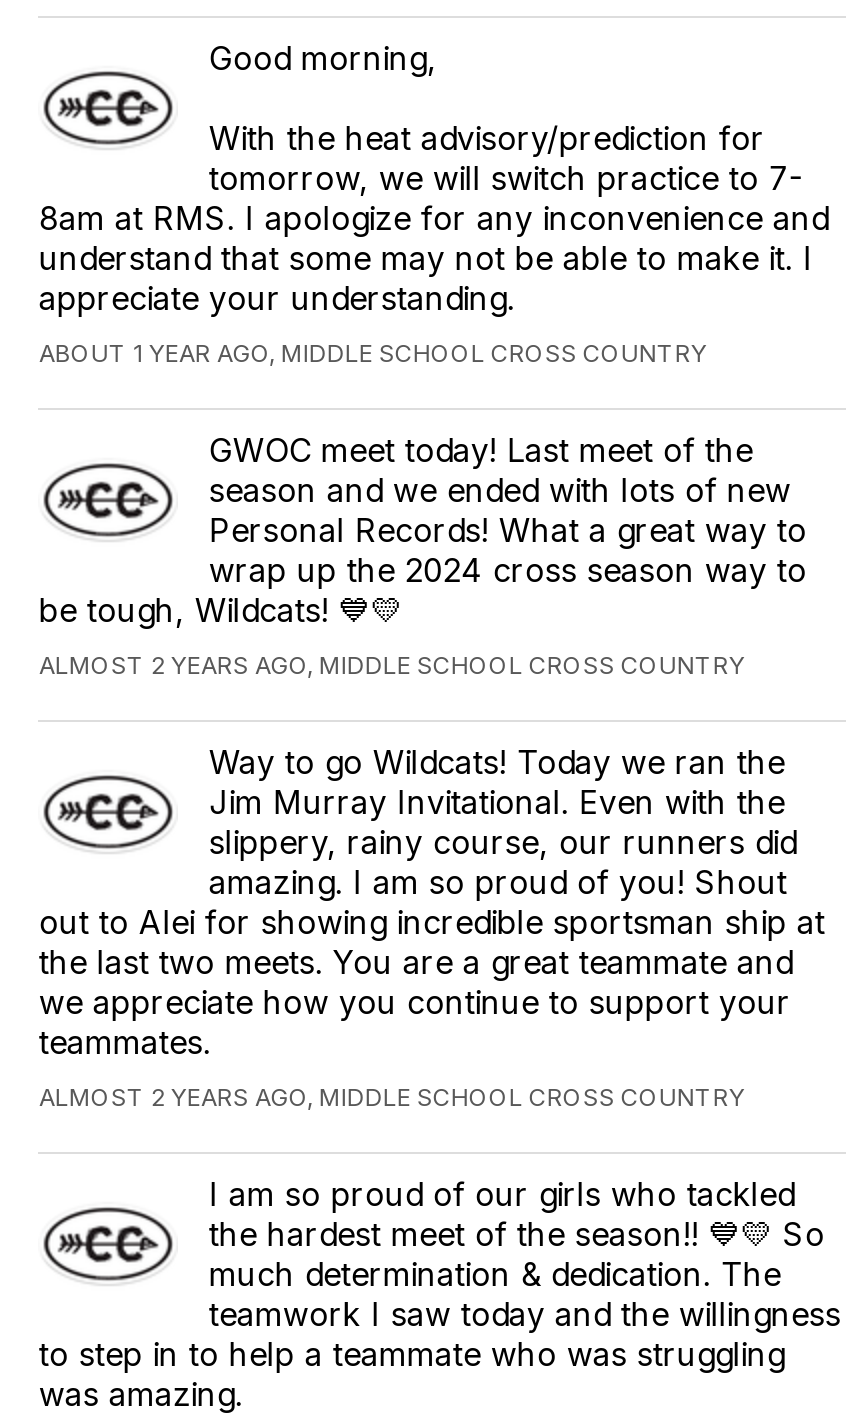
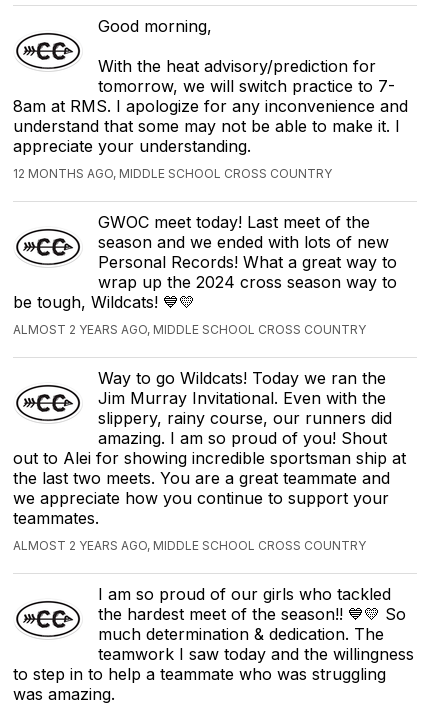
[39,338,707,368] ABOUT 1 YEAR AGO, MIDDLE SCHOOL CROSS COUNTRY -> [13,166,332,181] 12 MONTHS AGO, MIDDLE SCHOOL CROSS COUNTRY

